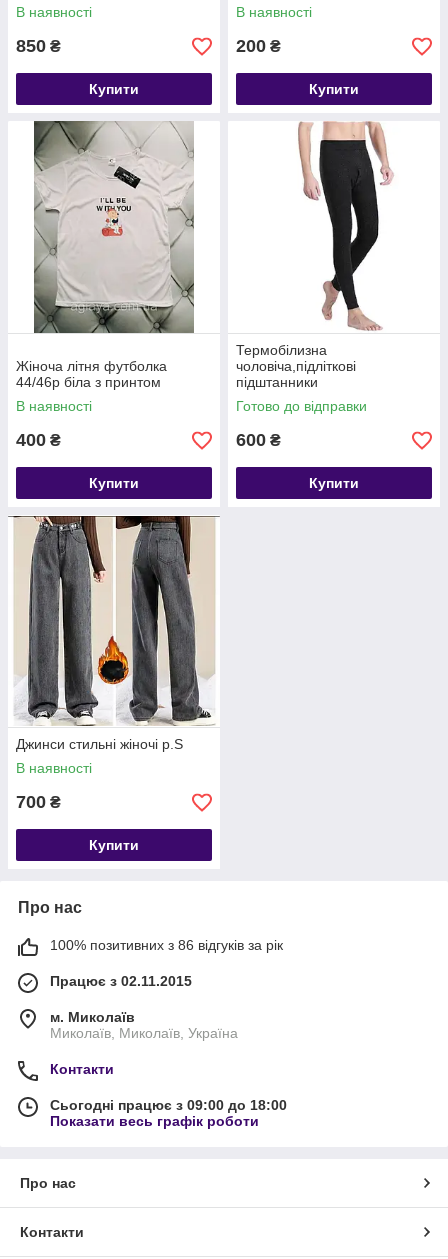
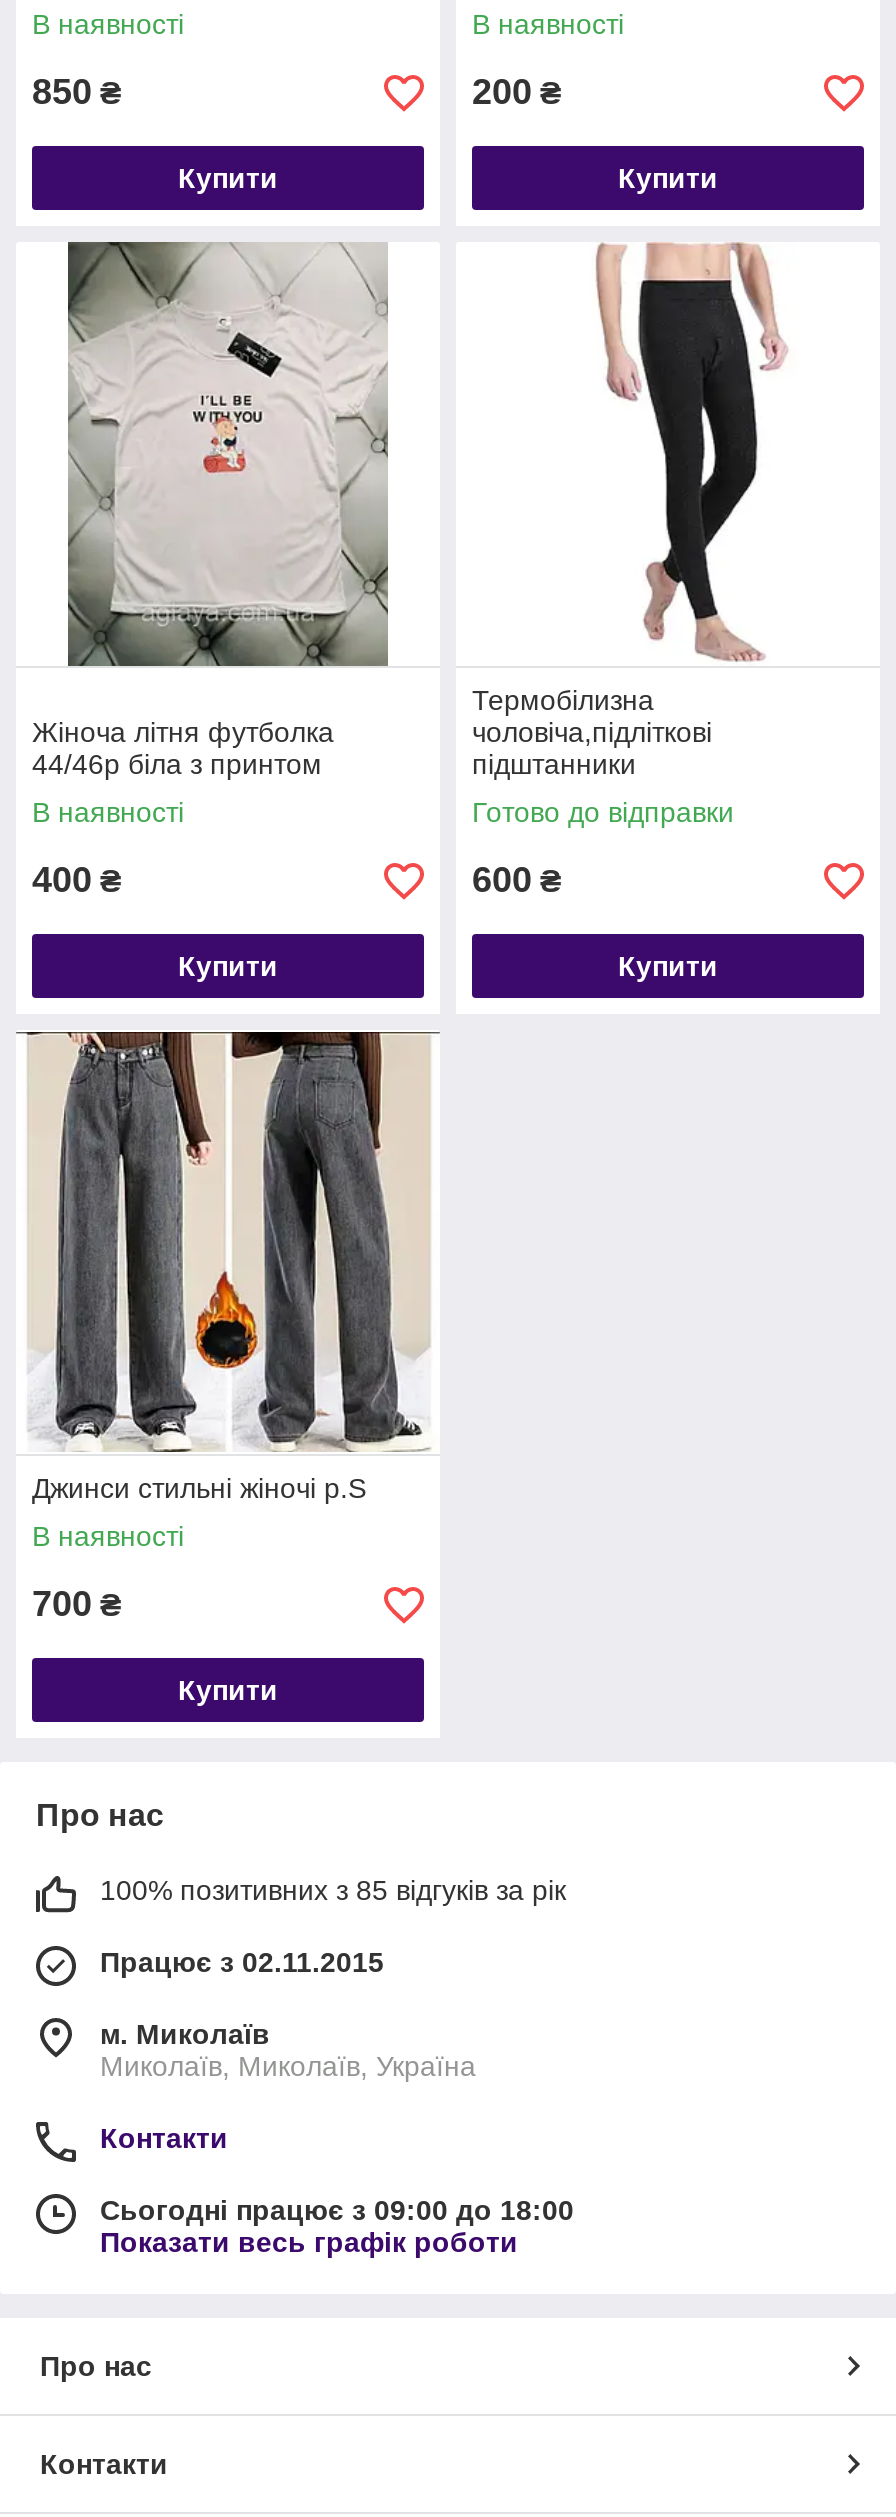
[50,937,283,953] 100% позитивних з 86 відгуків за рік -> [100,1874,566,1906] 100% позитивних з 85 відгуків за рік

